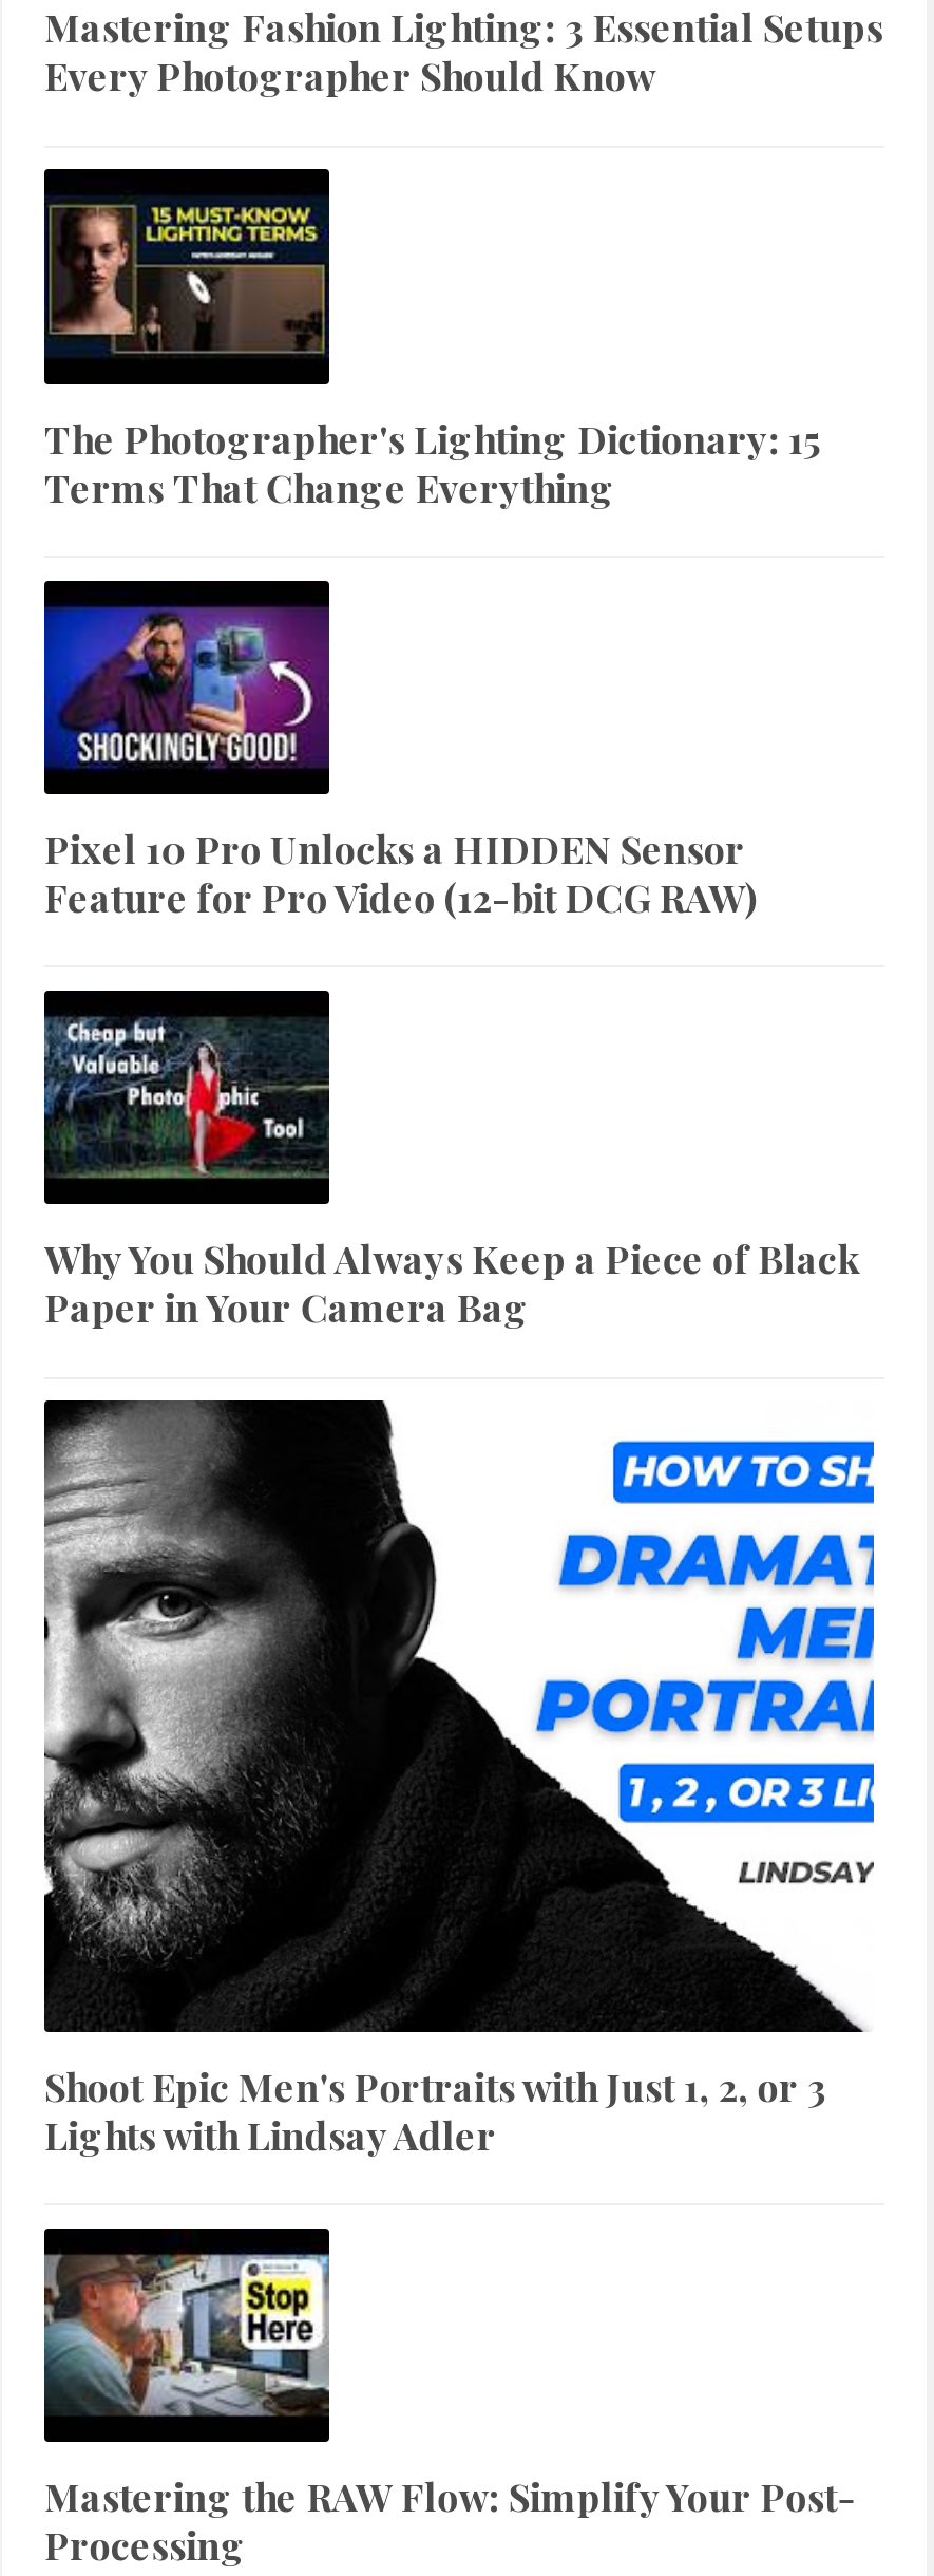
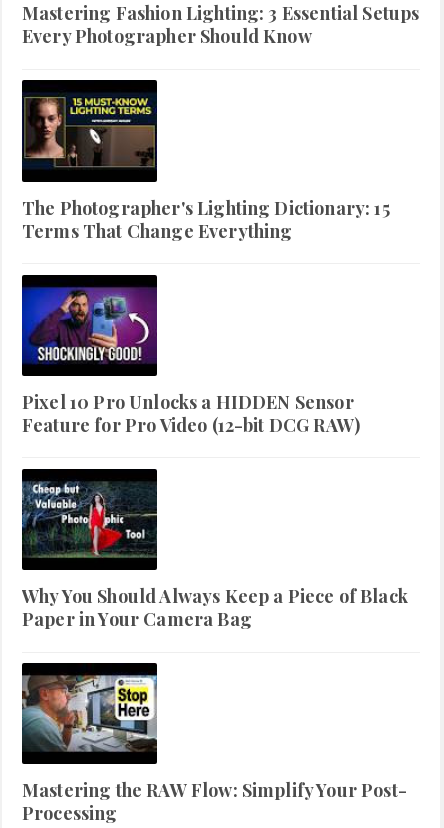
[42,1398,876,2161] [image] | Shoot Epic Men's Portraits with Just 1, 2, or 3 | Lights with Lindsay Adler -> none

